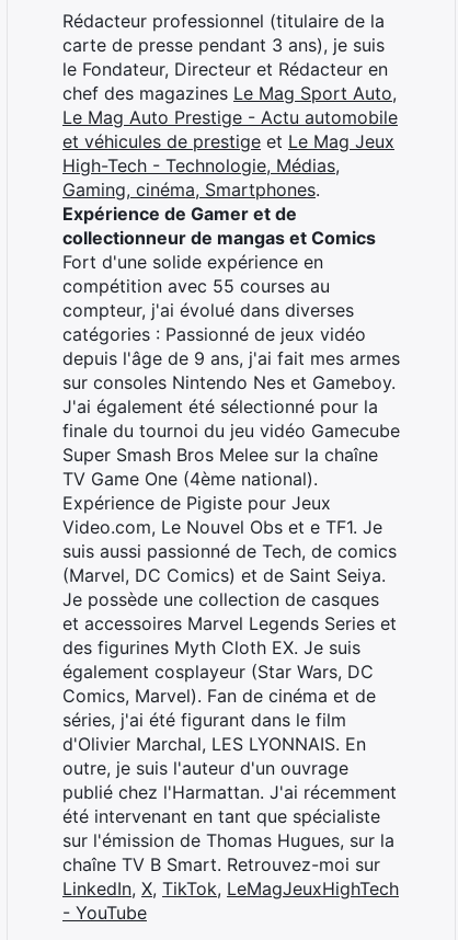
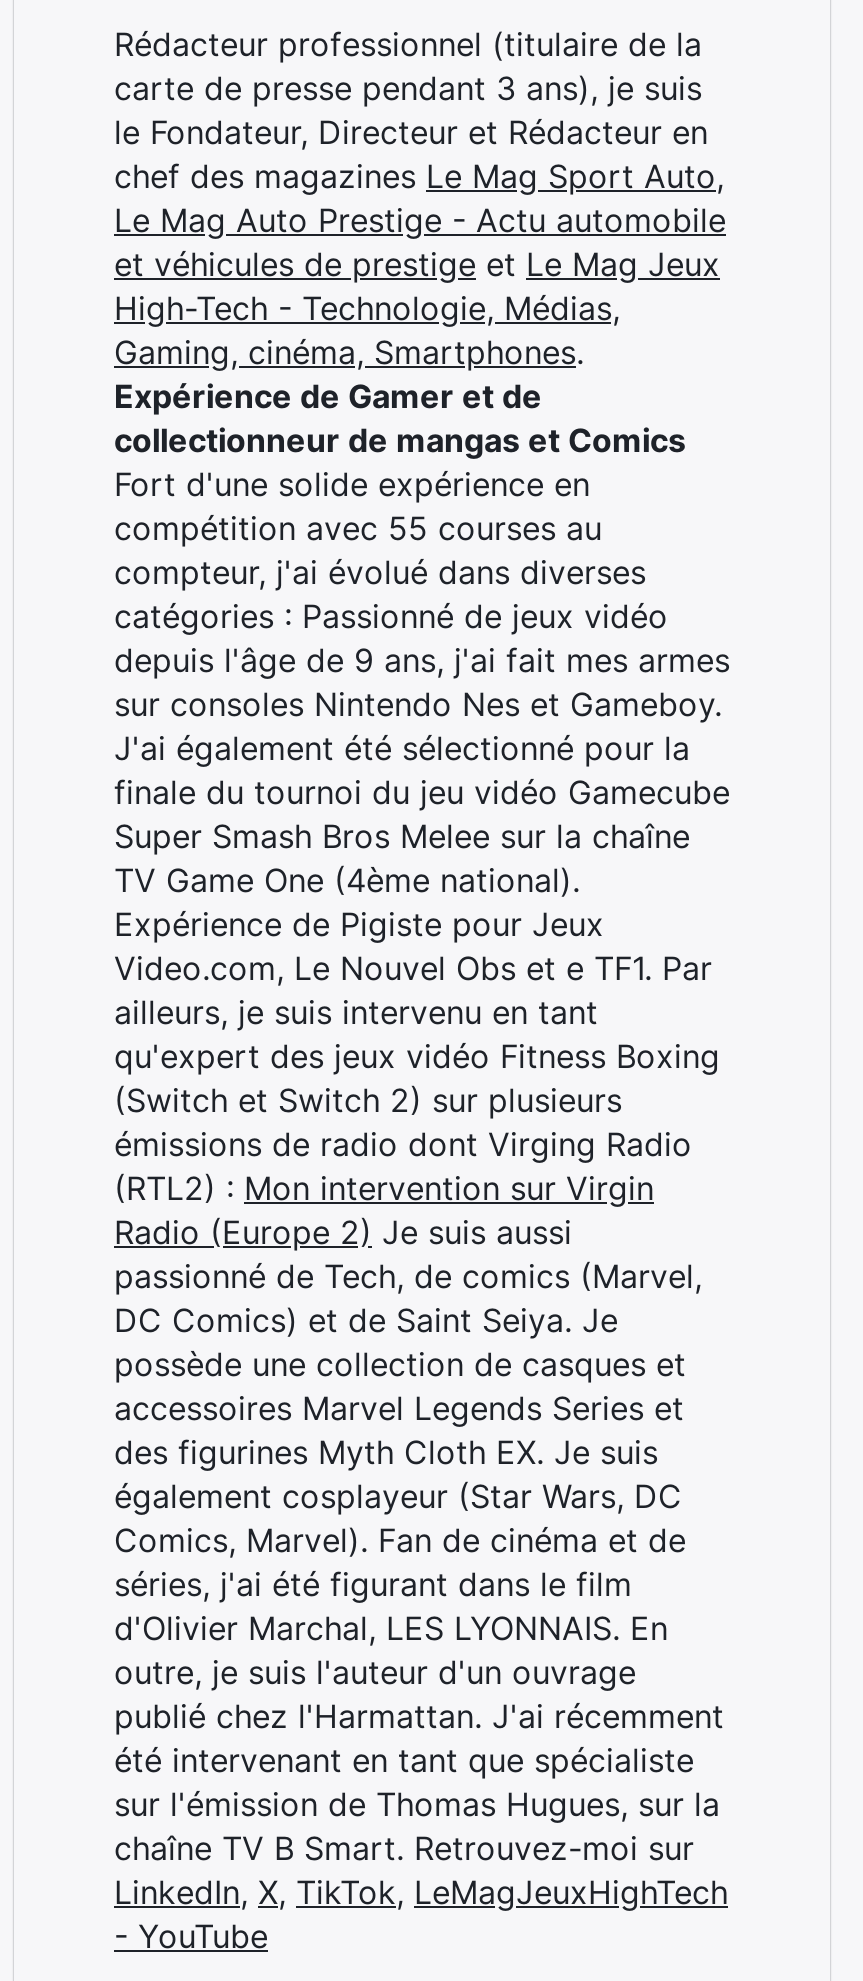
[62,516,397,634] Video.com, Le Nouvel Obs et e TF1. Je | suis aussi passionné de Tech, de comics | (Marvel, DC Comics) et de Saint Seiya. | Je possède une collection de casques | et accessoires Marvel Legends Series et -> [114,948,720,1428] Video.com, Le Nouvel Obs et e TF1. Par | ailleurs, je suis intervenu en tant | qu'expert des jeux vidéo Fitness Boxing | (Switch et Switch 2) sur plusieurs | émissions de radio dont Virging Radio | (RTL2) : Mon intervention sur Virgin | Radio (Europe 2) Je suis aussi | passionné de Tech, de comics (Marvel, | DC Comics) et de Saint Seiya. Je | possède une collection de casques et | accessoires Marvel Legends Series et

